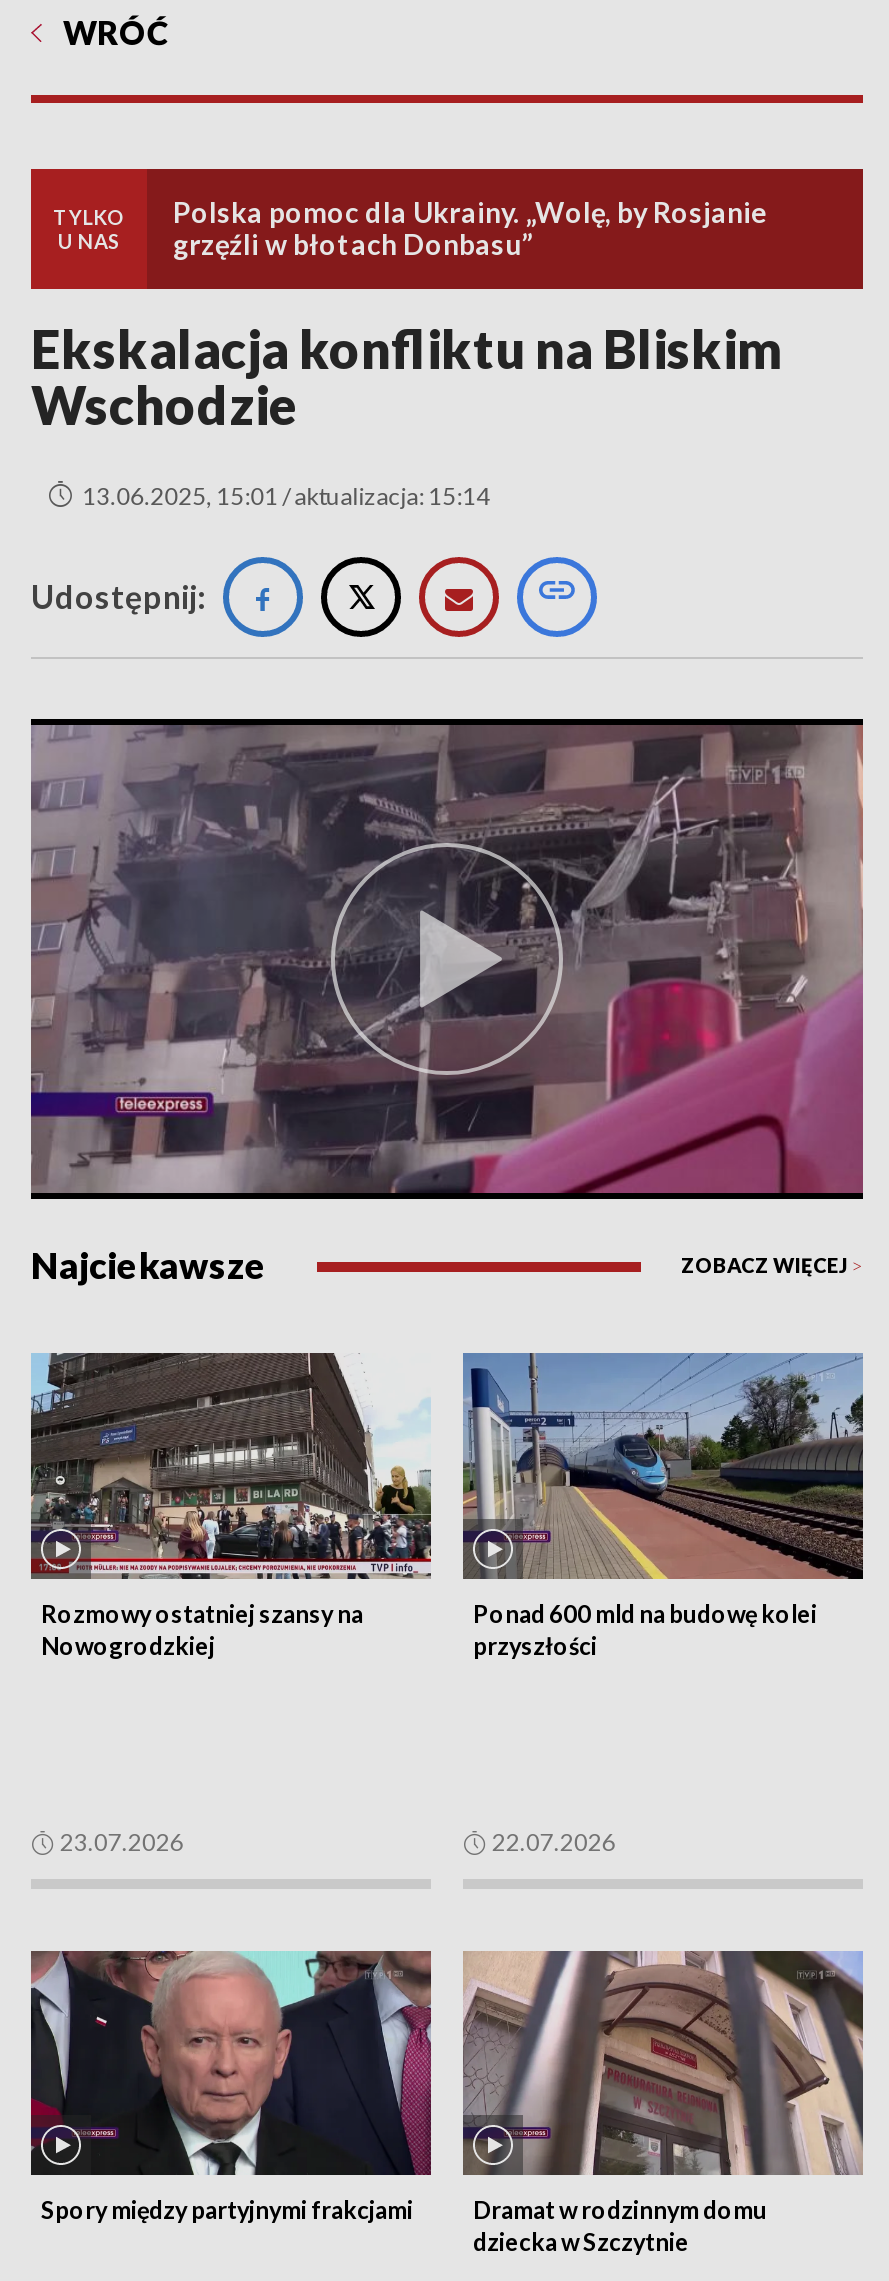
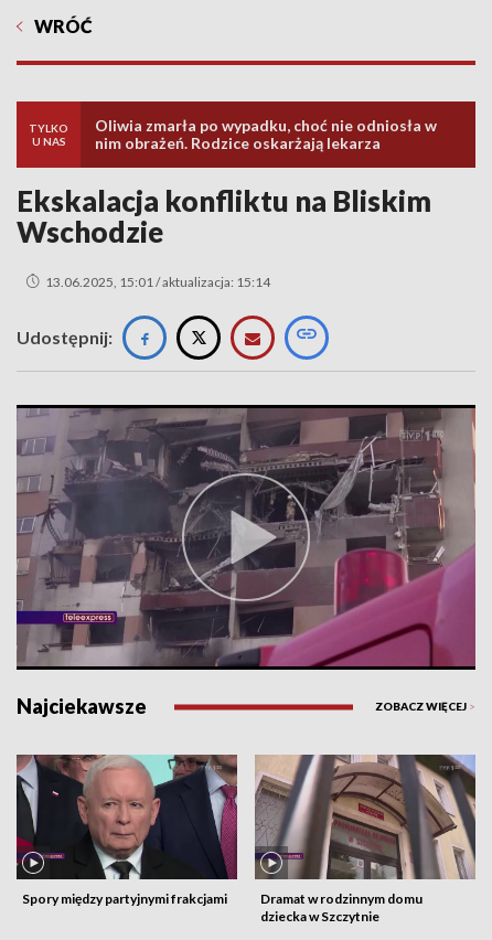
[173,196,767,262] Polska pomoc dla Ukrainy. „Wolę, by Rosjanie | grzęźli w błotach Donbasu” -> [95,116,437,153] Oliwia zmarła po wypadku, choć nie odniosła w | nim obrażeń. Rodzice oskarżają lekarza
[29,1351,433,1660] [image] | Rozmowy ostatniej szansy na | Nowogrodzkiej -> none
[461,1351,863,1660] [image] | Ponad 600 mld na budowę kolei | przyszłości -> none
[60,1826,184,1856] 23.07.2026 -> none
[492,1826,616,1856] 22.07.2026 -> none

